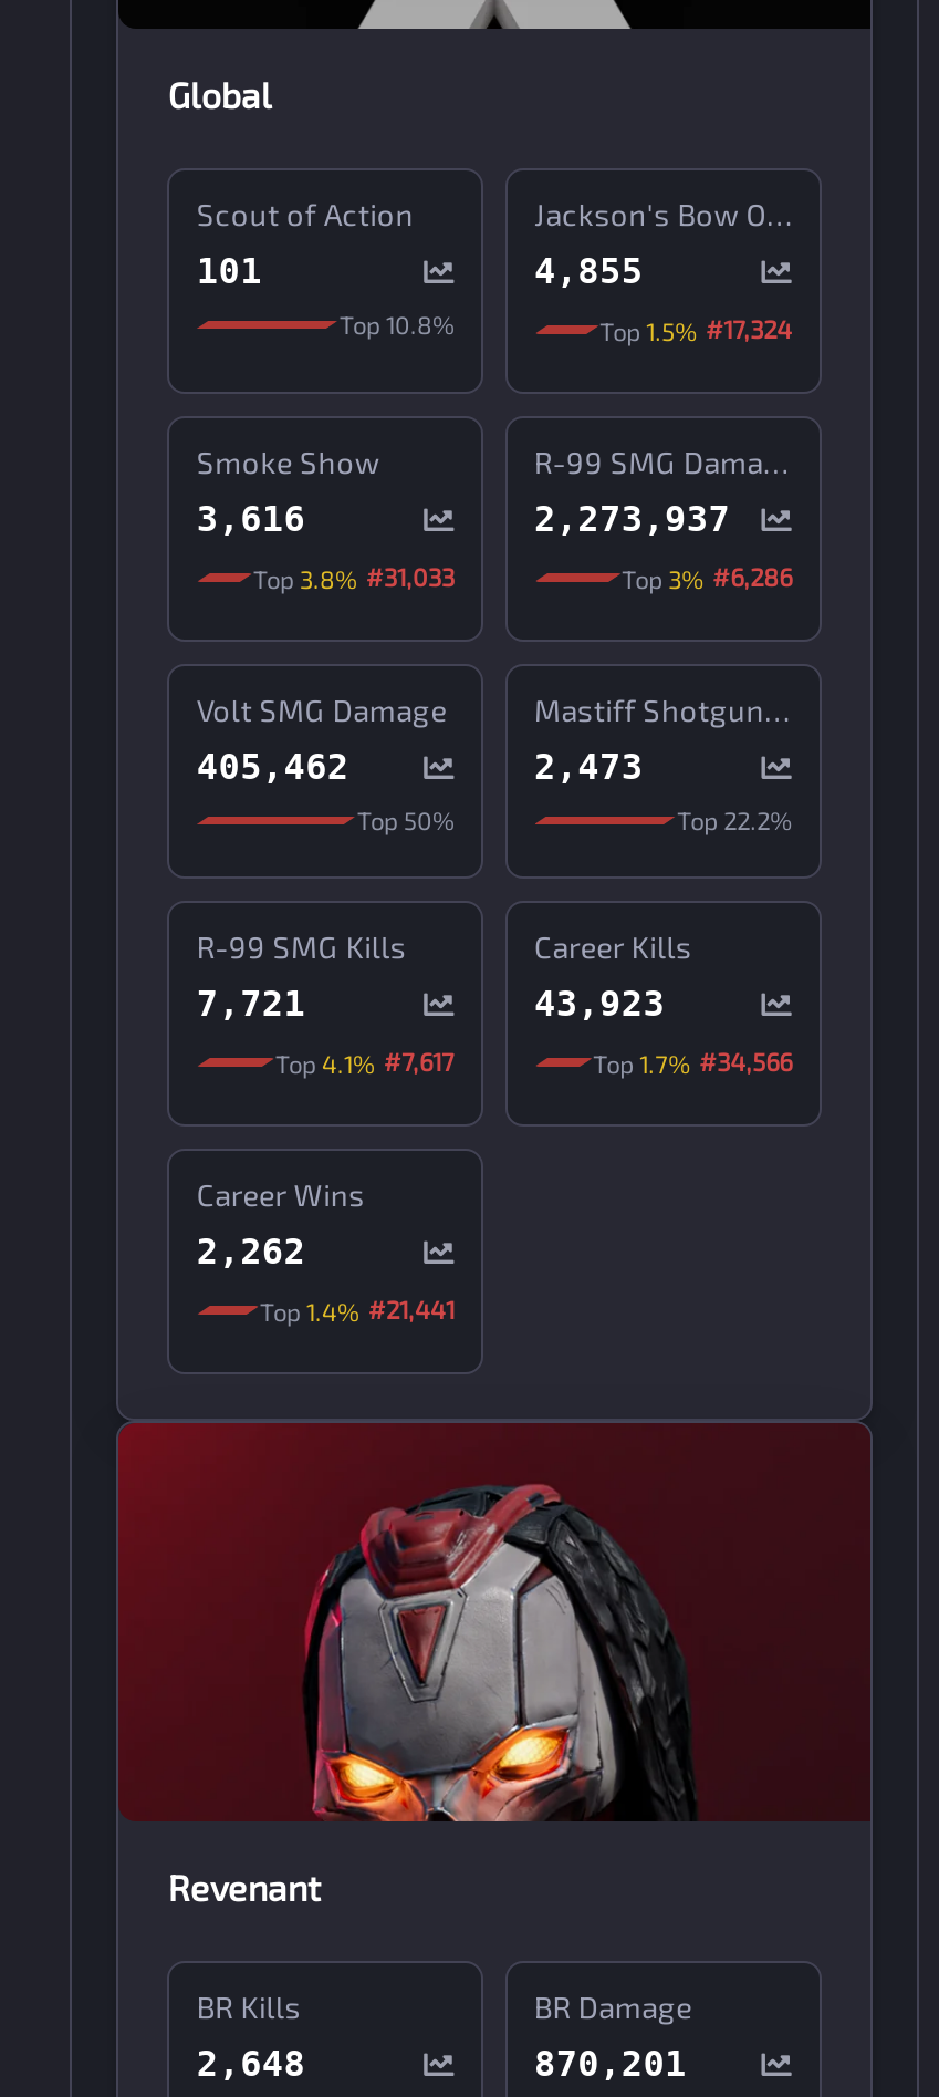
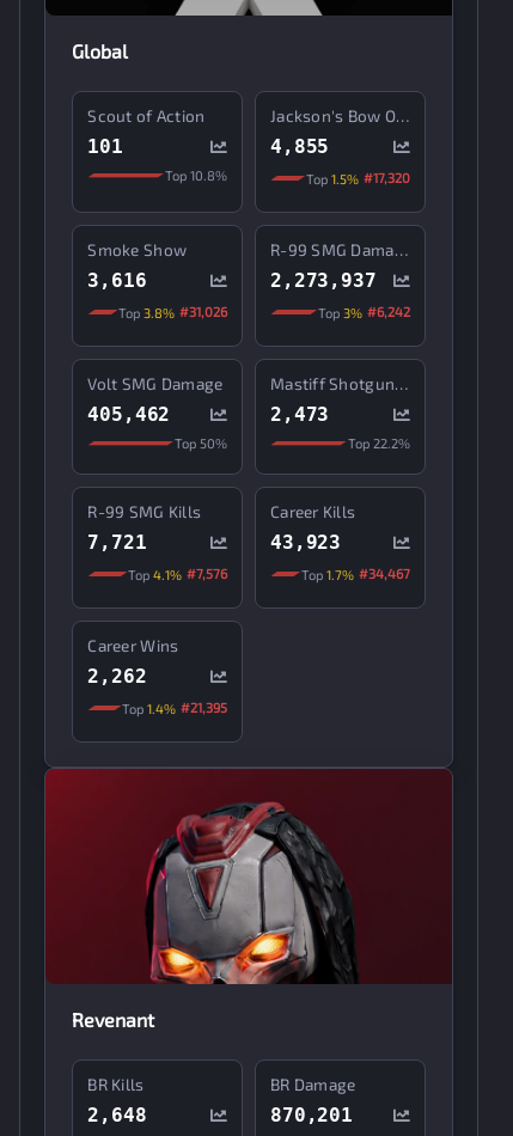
[600,314,792,344] Top 1.5% #17,324 -> [306,170,410,186] Top 1.5% #17,320
[253,562,455,592] Top 3.8% #31,033 -> [118,304,227,320] Top 3.8% #31,026
[622,562,792,592] Top 3% #6,286 -> [318,304,410,320] Top 3% #6,242
[275,1047,455,1077] Top 4.1% #7,617 -> [128,566,227,582] Top 4.1% #7,576
[593,1047,792,1077] Top 1.7% #34,566 -> [301,566,410,582] Top 1.7% #34,467
[260,1295,455,1325] Top 1.4% #21,441 -> [122,700,227,716] Top 1.4% #21,395

